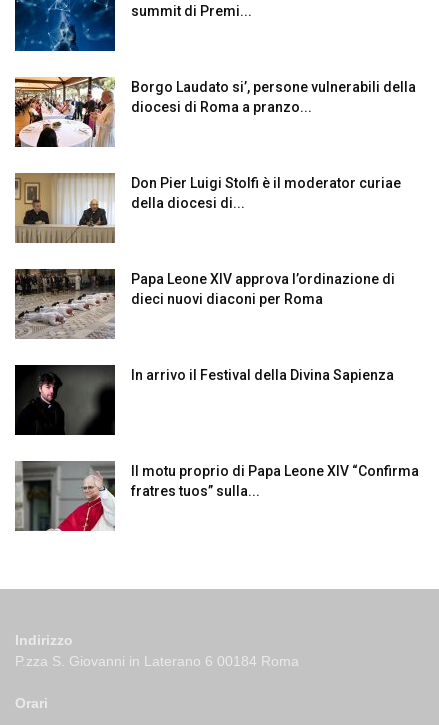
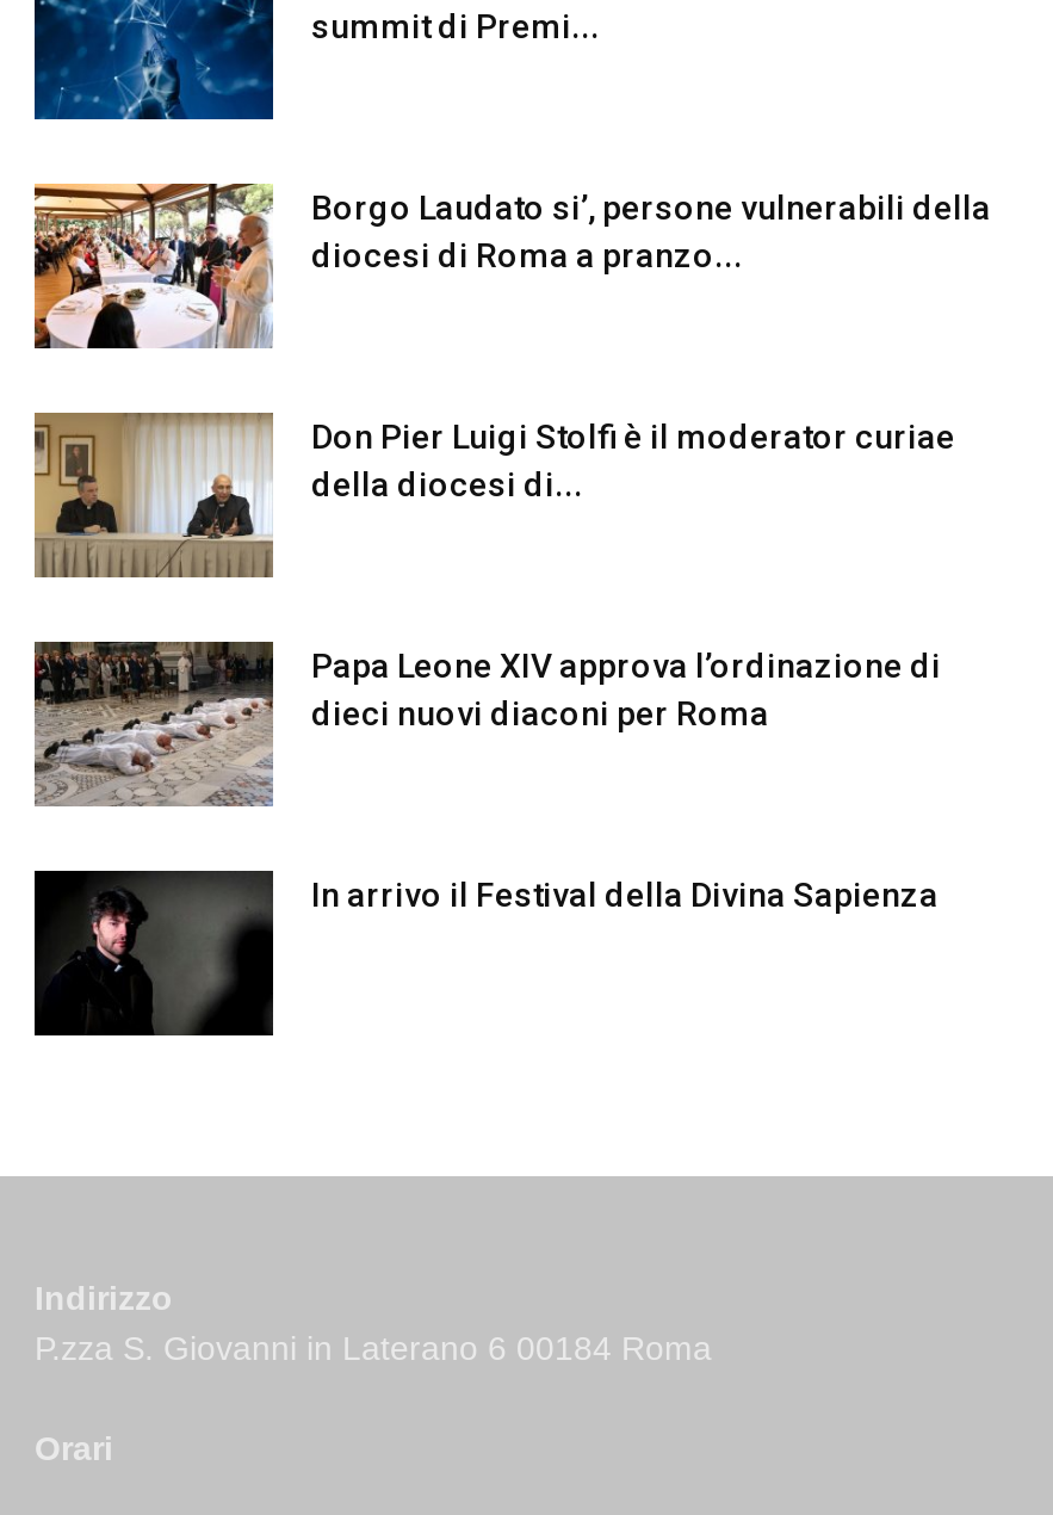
[15,460,419,532] [image] | Il motu proprio di Papa Leone XIV “Confirma | fratres tuos” sulla... -> none

